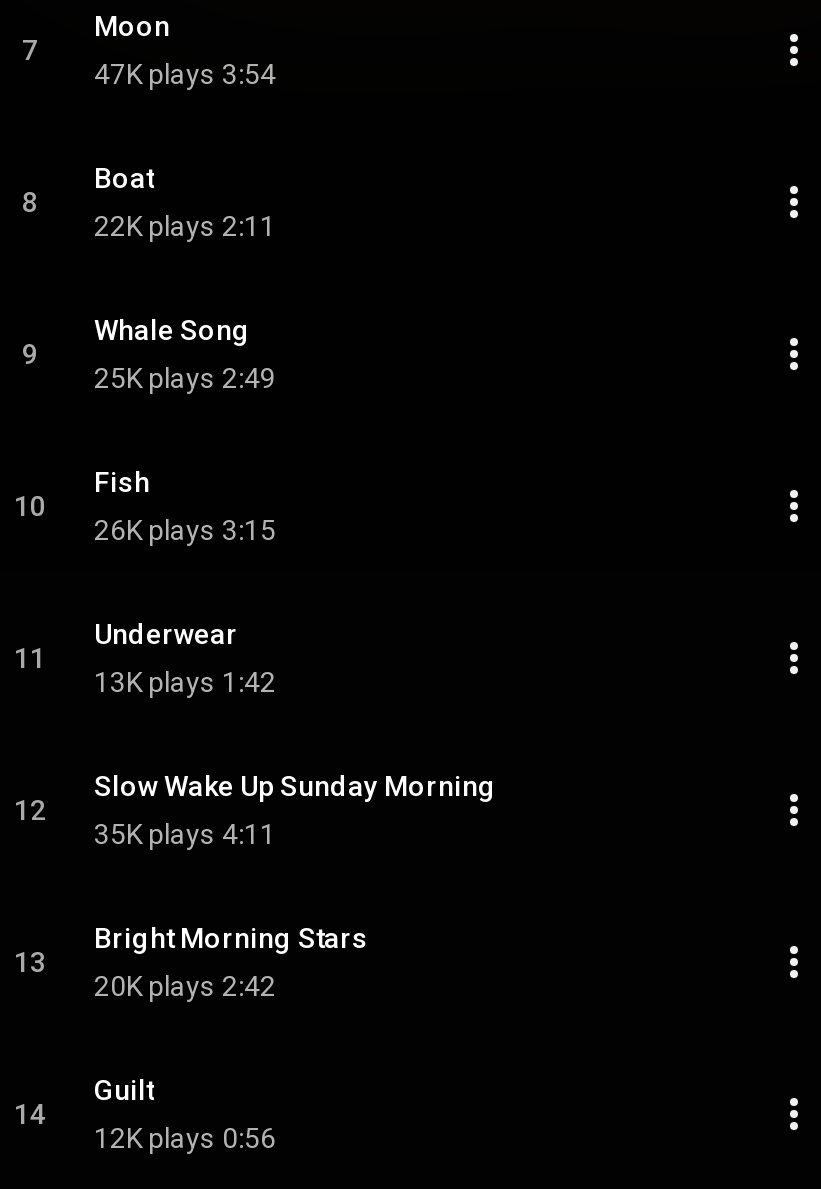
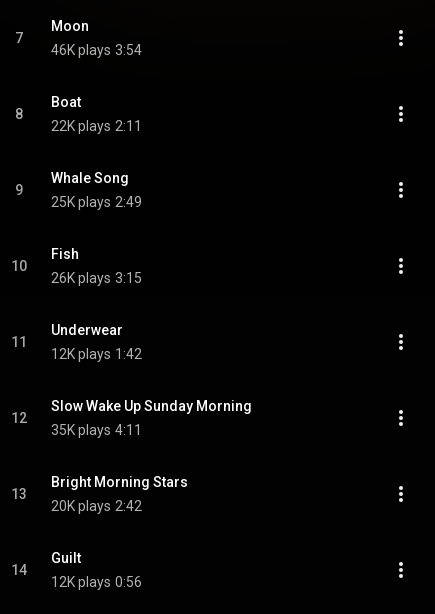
[94,58,276,90] 47K plays 3:54 -> [51,42,142,58] 46K plays 3:54
[94,666,276,698] 13K plays 1:42 -> [51,346,142,362] 12K plays 1:42

